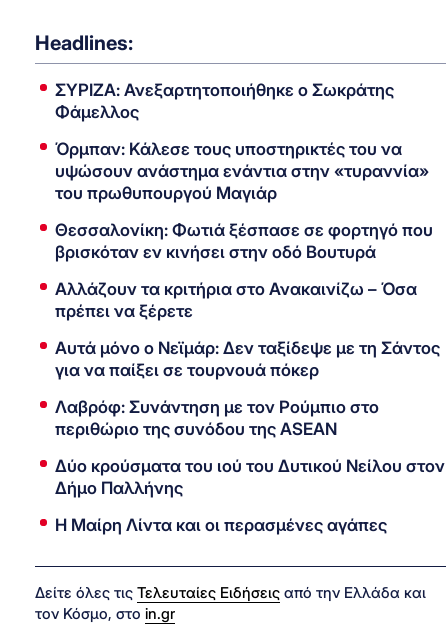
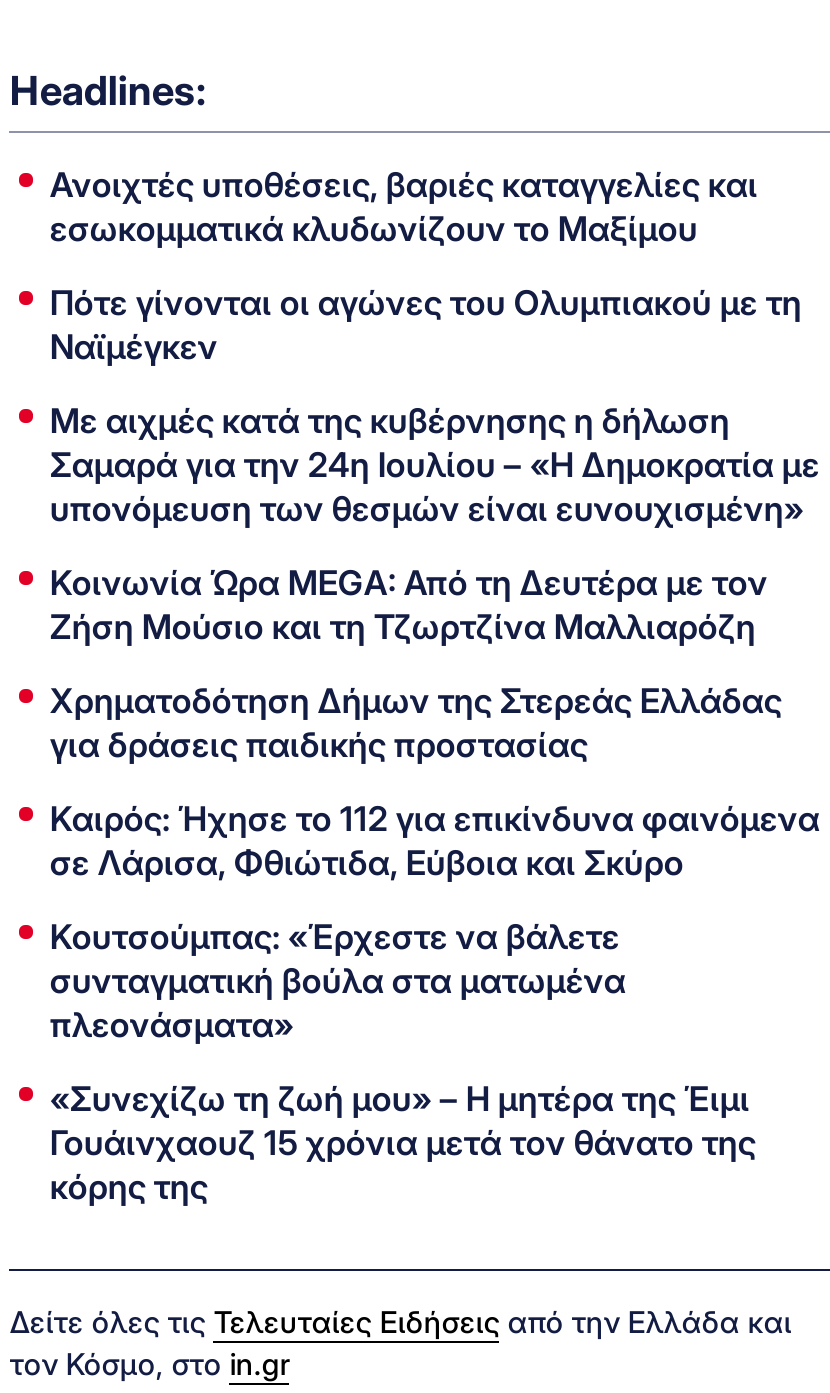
[55,80,394,122] ΣΥΡΙΖΑ: Ανεξαρτητοποιήθηκε ο Σωκράτης | Φάμελλος -> [50,164,758,248] Ανοιχτές υποθέσεις, βαριές καταγγελίες και | εσωκομματικά κλυδωνίζουν το Μαξίμου
[55,139,429,203] Όρμπαν: Κάλεσε τους υποστηρικτές του να | υψώσουν ανάστημα ενάντια στην «τυραννία» | του πρωθυπουργού Μαγιάρ -> [50,282,802,366] Πότε γίνονται οι αγώνες του Ολυμπιακού με τη | Ναϊμέγκεν
[55,220,433,262] Θεσσαλονίκη: Φωτιά ξέσπασε σε φορτηγό που | βρισκόταν εν κινήσει στην οδό Βουτυρά -> [50,400,820,528] Με αιχμές κατά της κυβέρνησης η δήλωση | Σαμαρά για την 24η Ιουλίου – «Η Δημοκρατία με | υπονόμευση των θεσμών είναι ευνουχισμένη»
[55,279,417,321] Αλλάζουν τα κριτήρια στο Ανακαινίζω – Όσα | πρέπει να ξέρετε -> [50,562,768,646] Κοινωνία Ώρα MEGA: Από τη Δευτέρα με τον | Ζήση Μούσιο και τη Τζωρτζίνα Μαλλιαρόζη
[55,338,440,380] Αυτά μόνο ο Νεϊμάρ: Δεν ταξίδεψε με τη Σάντος | για να παίξει σε τουρνουά πόκερ -> [50,680,782,764] Χρηματοδότηση Δήμων της Στερεάς Ελλάδας | για δράσεις παιδικής προστασίας
[55,397,379,439] Λαβρόφ: Συνάντηση με τον Ρούμπιο στο | περιθώριο της συνόδου της ASEAN -> [50,798,820,882] Καιρός: Ήχησε το 112 για επικίνδυνα φαινόμενα | σε Λάρισα, Φθιώτιδα, Εύβοια και Σκύρο
[55,456,445,498] Δύο κρούσματα του ιού του Δυτικού Νείλου στον | Δήμο Παλλήνης -> [50,916,626,1044] Κουτσούμπας: «Έρχεστε να βάλετε | συνταγματική βούλα στα ματωμένα | πλεονάσματα»
[55,515,387,535] Η Μαίρη Λίντα και οι περασμένες αγάπες -> [50,1078,756,1206] «Συνεχίζω τη ζωή μου» – Η μητέρα της Έιμι | Γουάινχαουζ 15 χρόνια μετά τον θάνατο της | κόρης της

